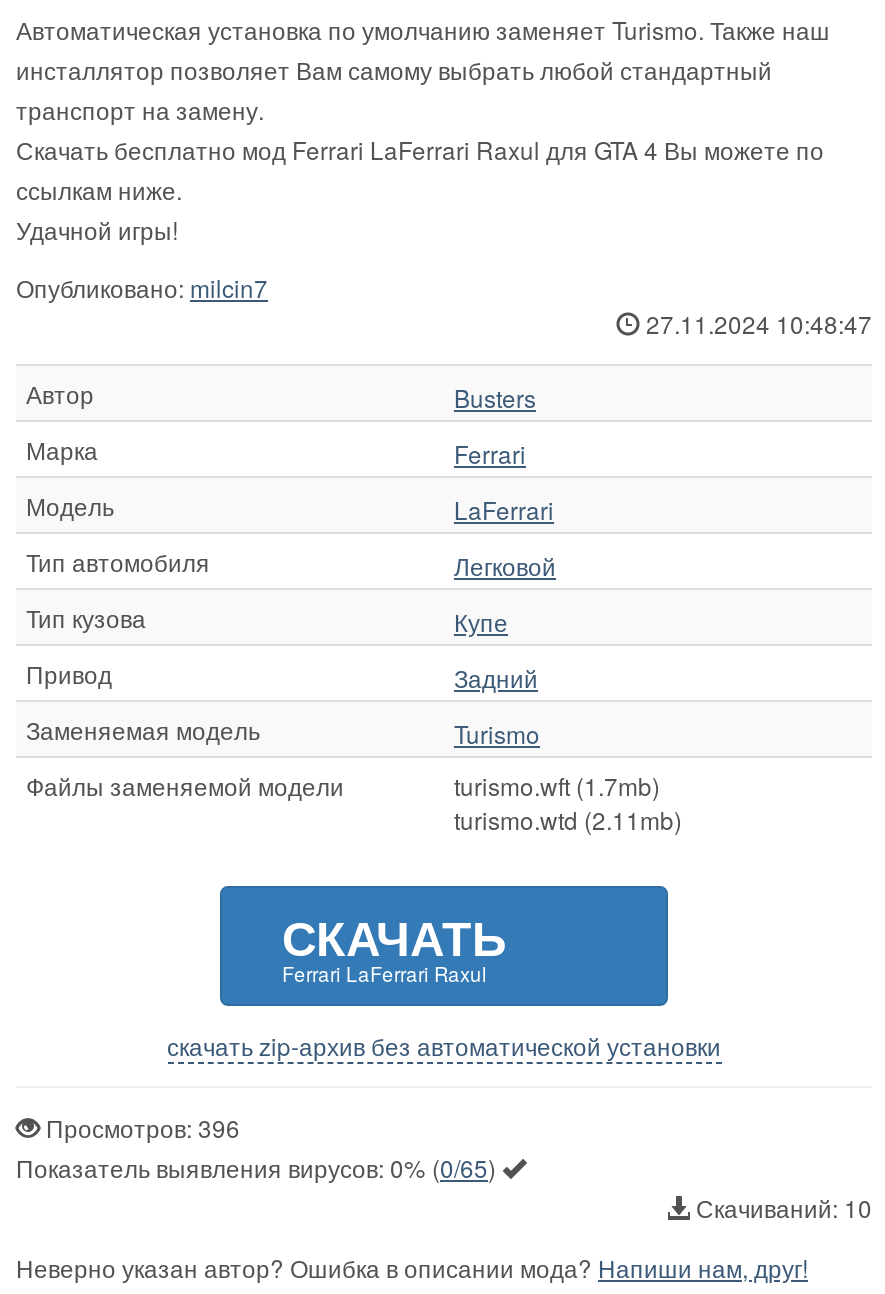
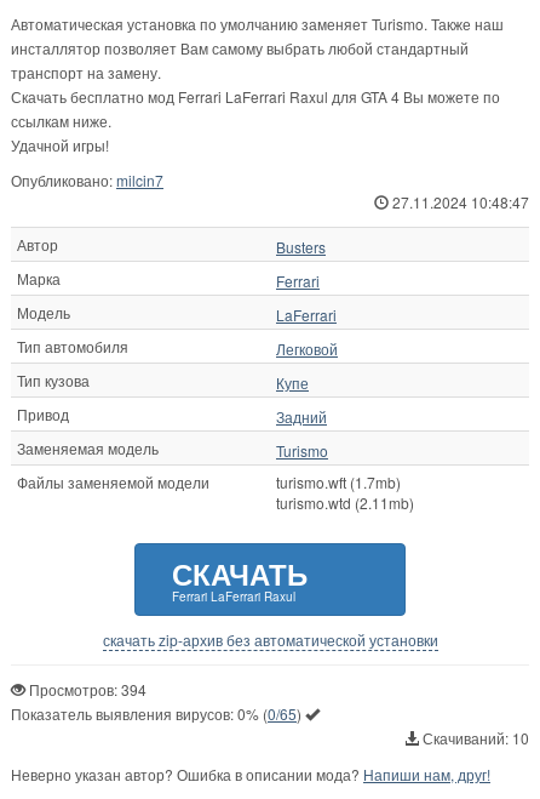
[40,1111,240,1145] Просмотров: 396 -> [25,679,147,700] Просмотров: 394

